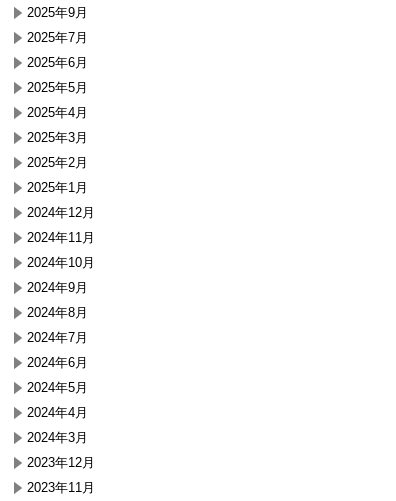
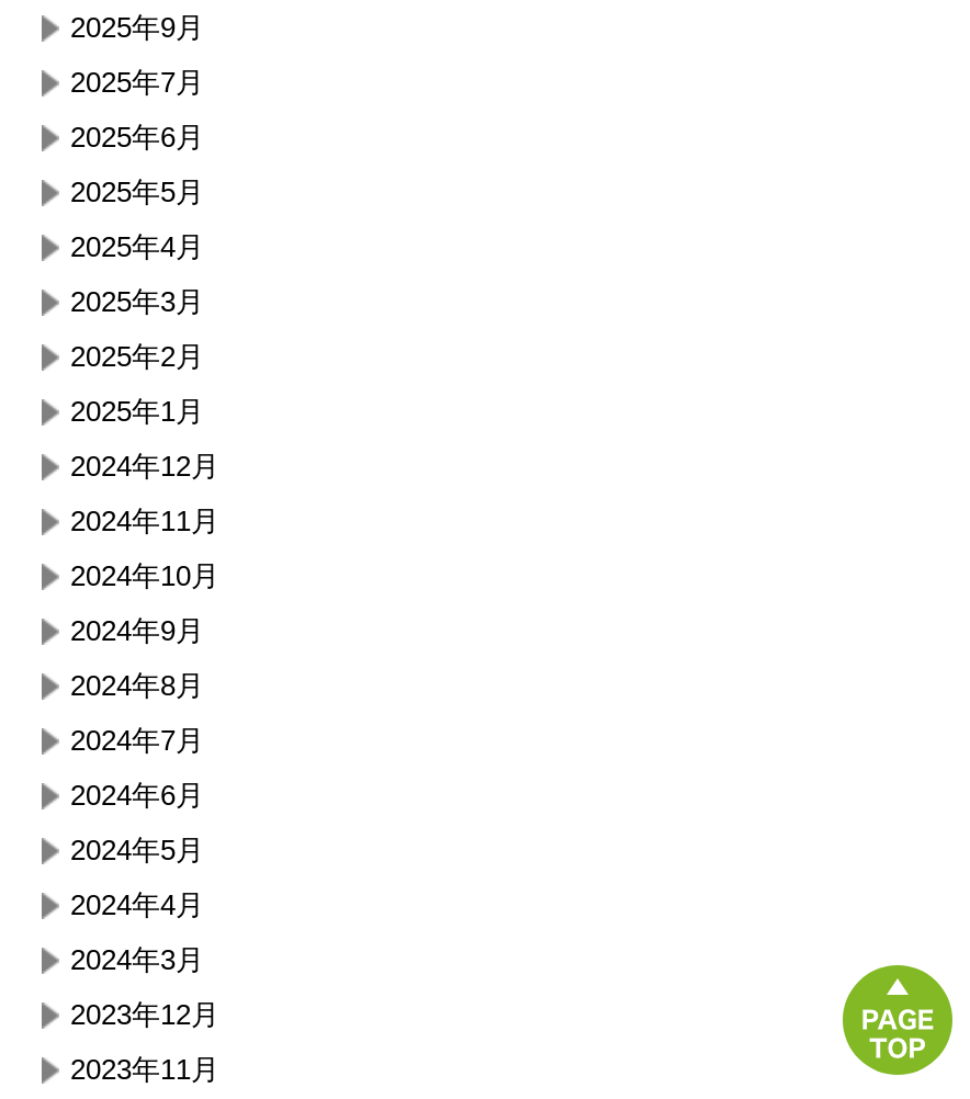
none -> [841,963,955,1077] [image]

